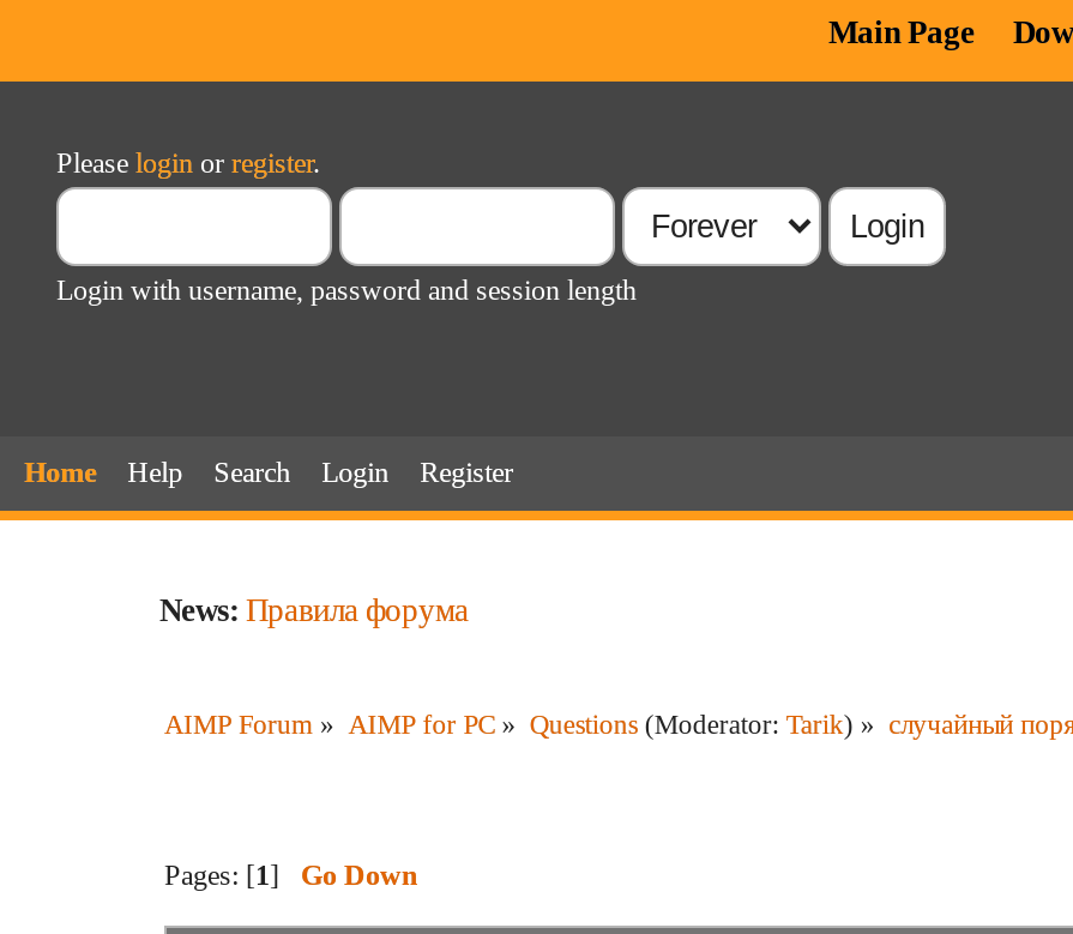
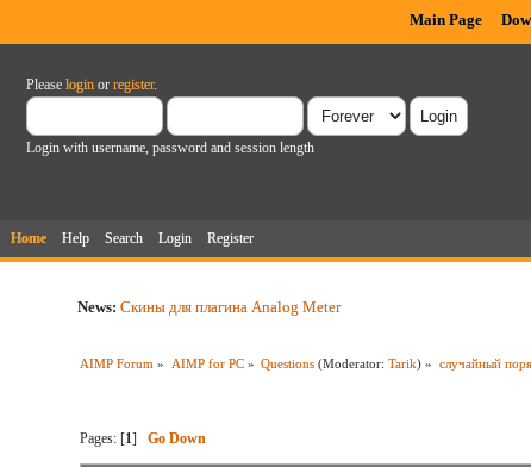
[159,592,469,628] News: Правила форума -> [77,298,341,316] News: Скины для плагина Analog Meter

